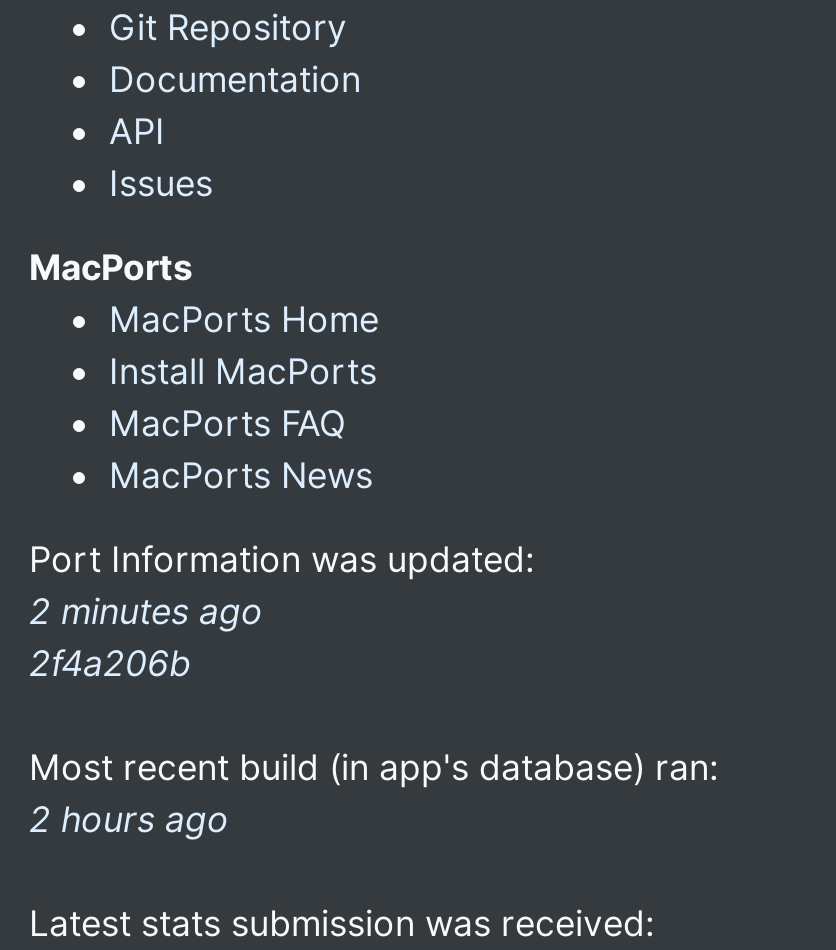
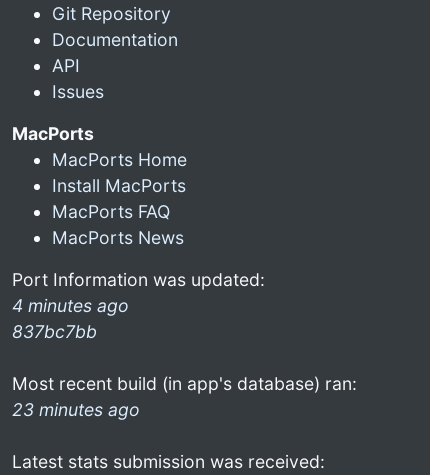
[29,590,263,684] 2 minutes ago | 2f4a206b -> [12,295,129,342] 4 minutes ago | 837bc7bb
[29,798,229,840] 2 hours ago -> [12,399,140,420] 23 minutes ago

